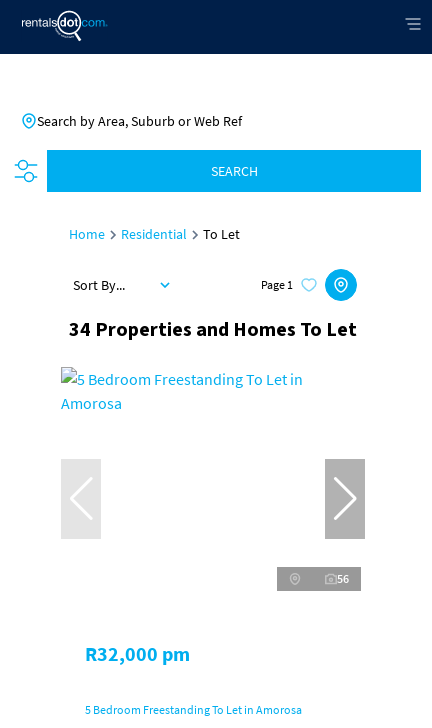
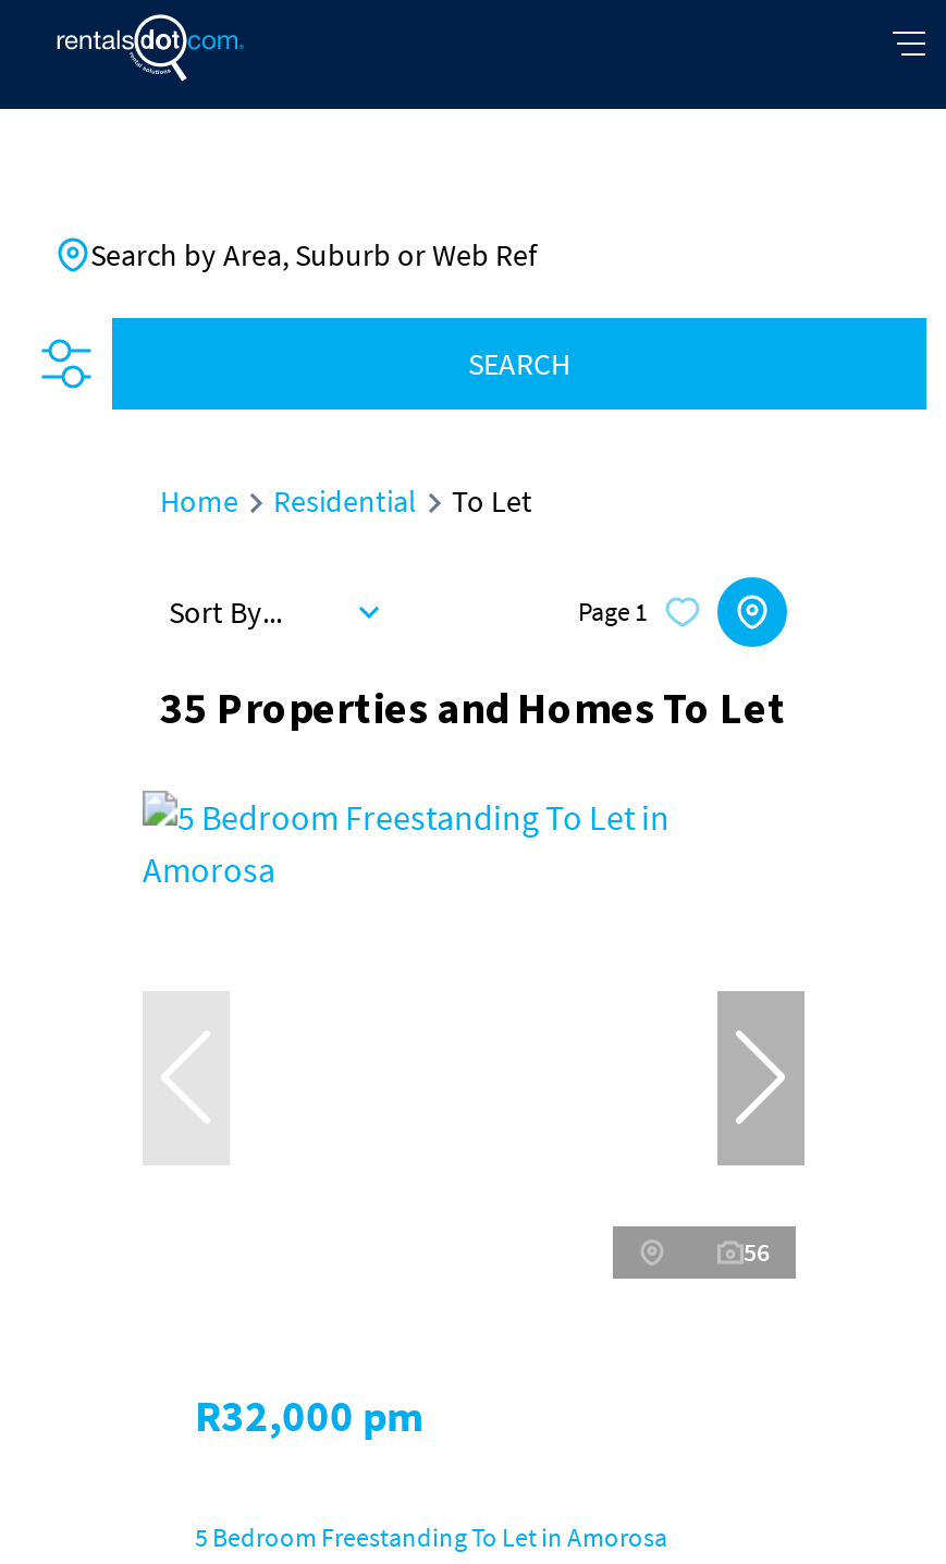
[69,316,357,344] 34 Properties and Homes To Let -> [160,680,787,741] 35 Properties and Homes To Let

